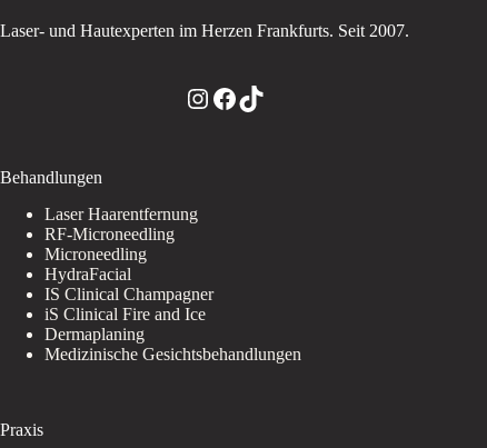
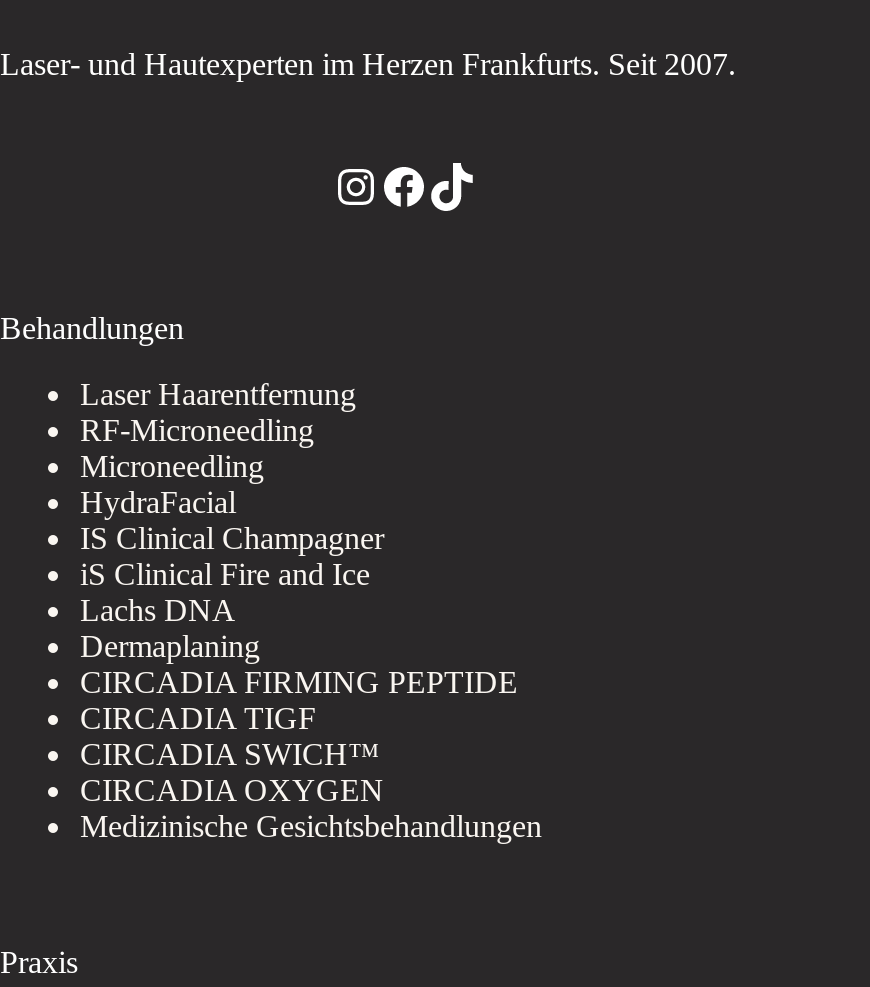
none -> [80,592,236,626] Lachs DNA
none -> [80,664,518,806] CIRCADIA FIRMING PEPTIDE | CIRCADIA TIGF | CIRCADIA SWICH™ | CIRCADIA OXYGEN

